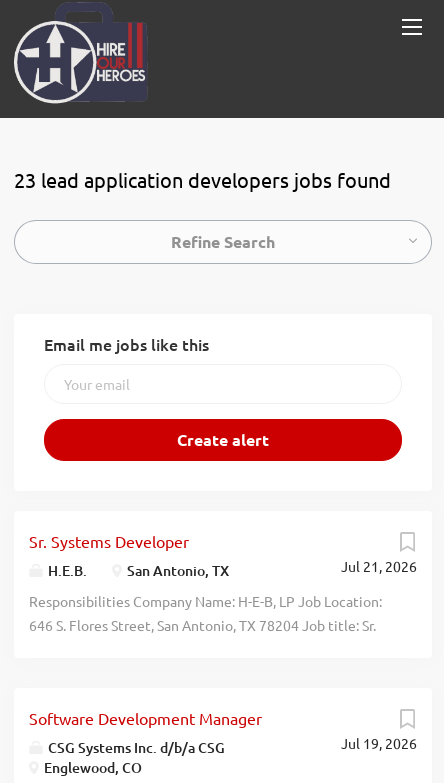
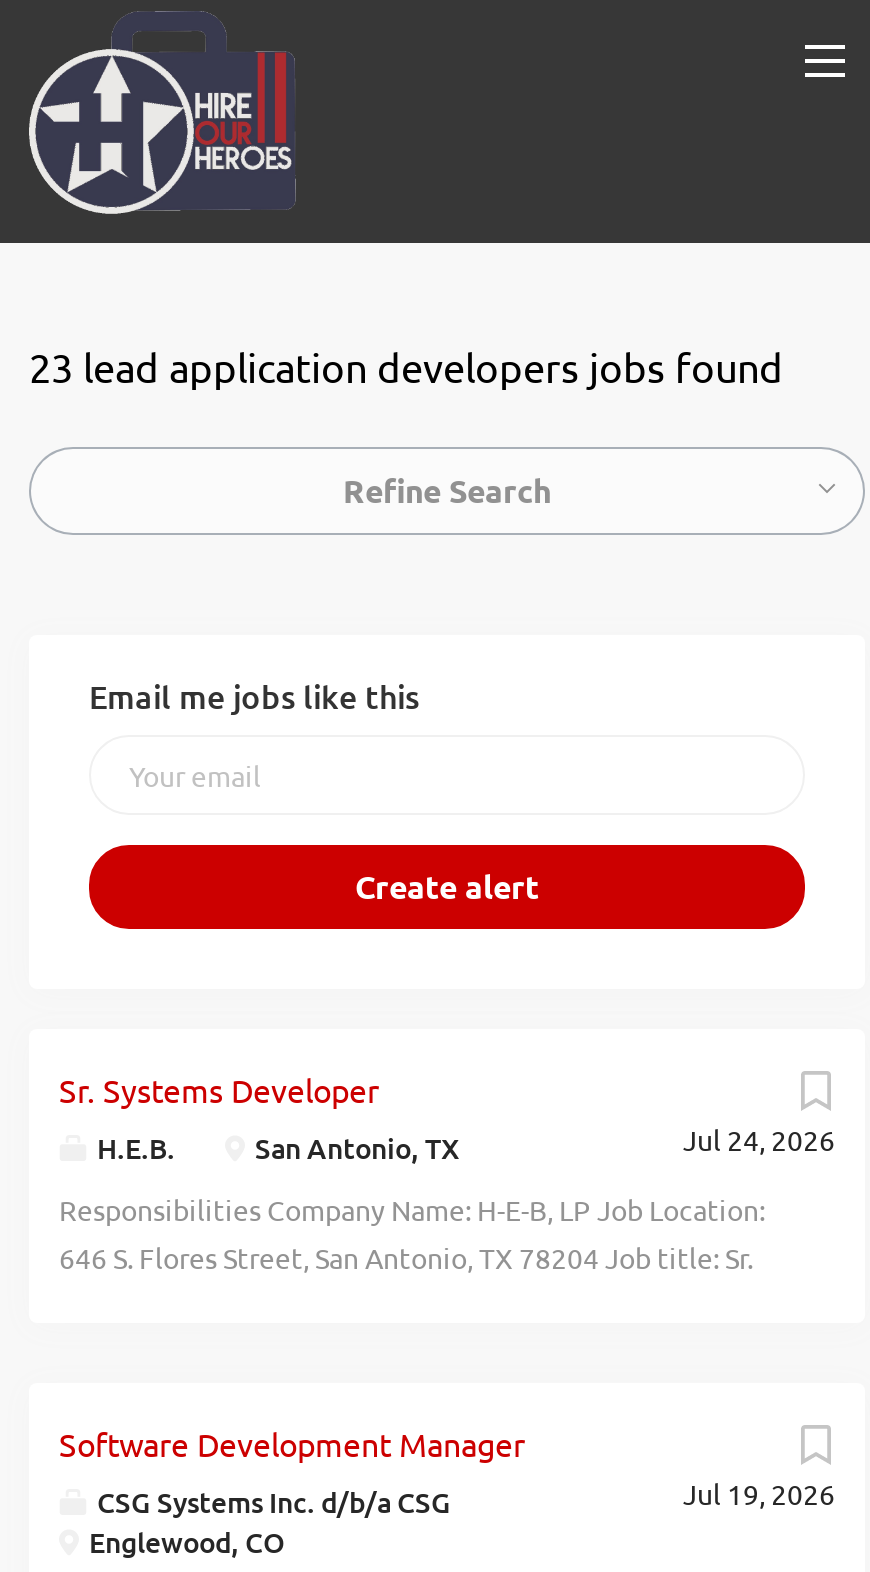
[341,557,417,575] Jul 21, 2026 -> [683,1121,835,1157] Jul 24, 2026

